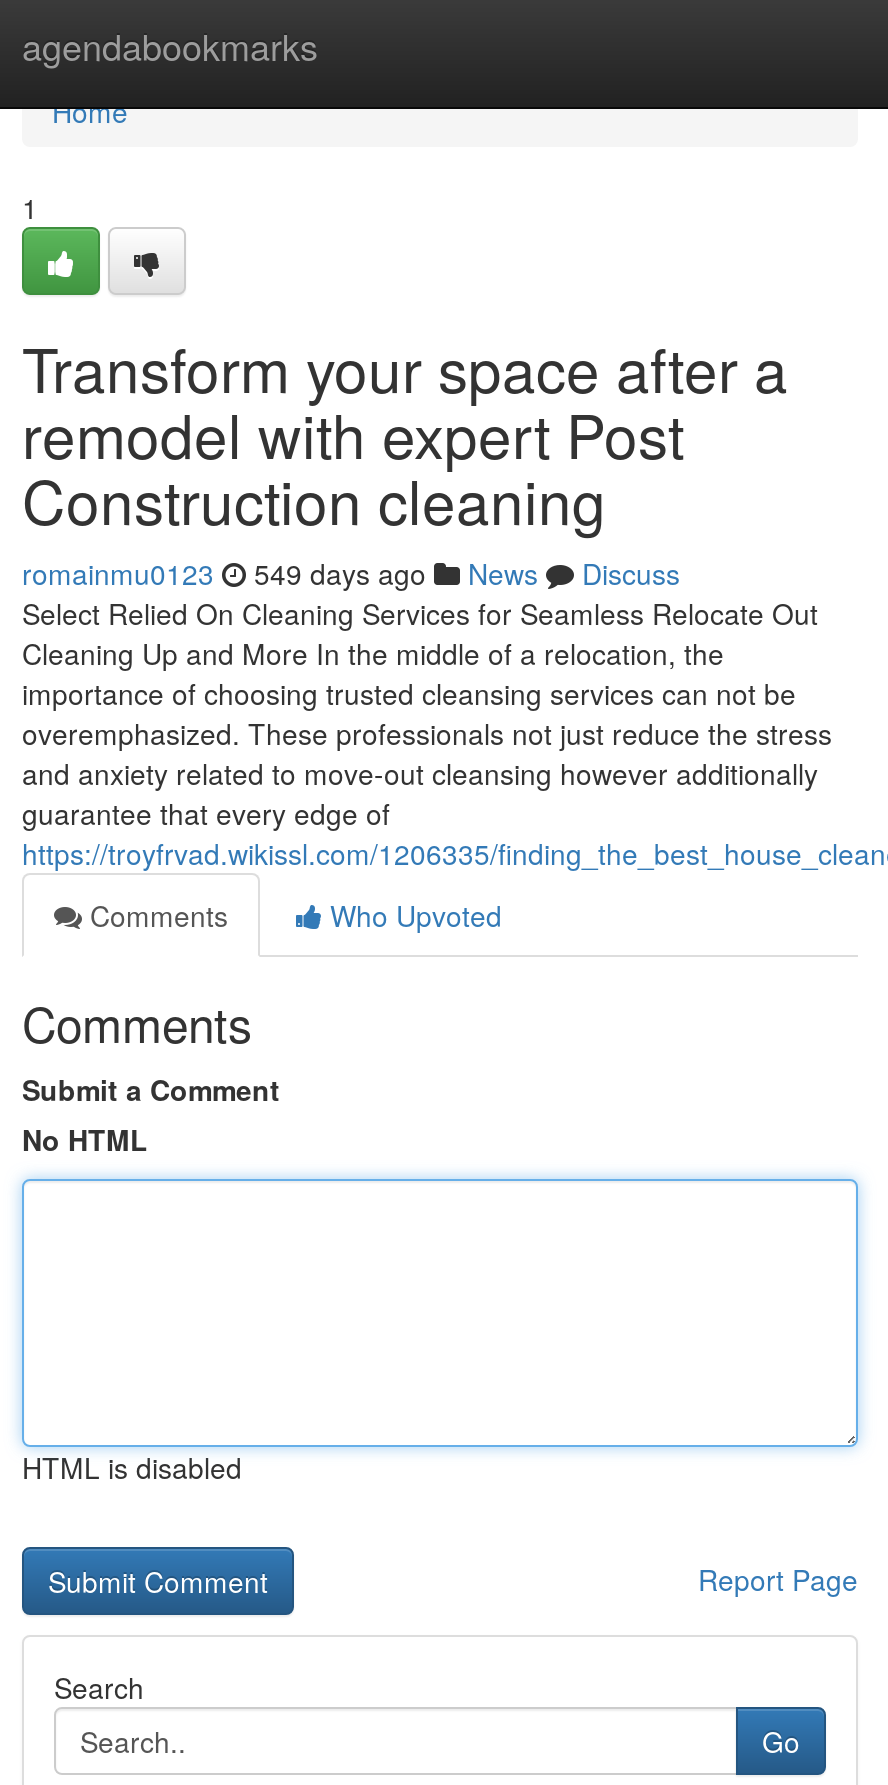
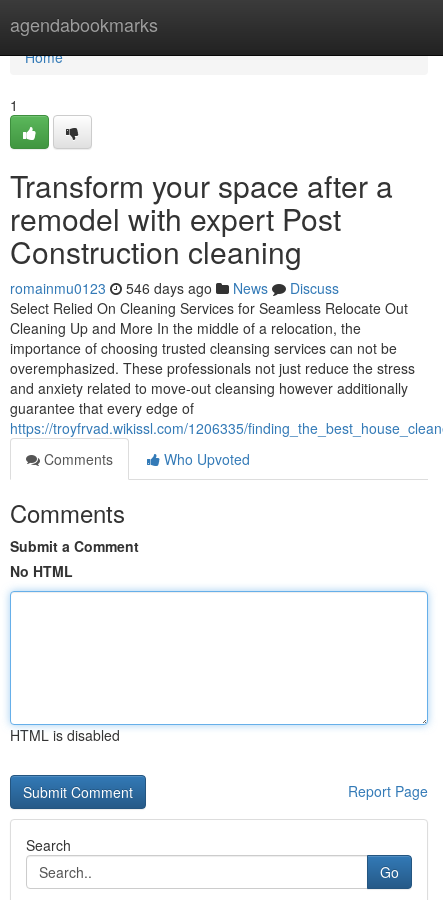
[22,553,680,593] romainmu0123 549 days ago News Discuss -> [10,278,339,298] romainmu0123 546 days ago News Discuss

